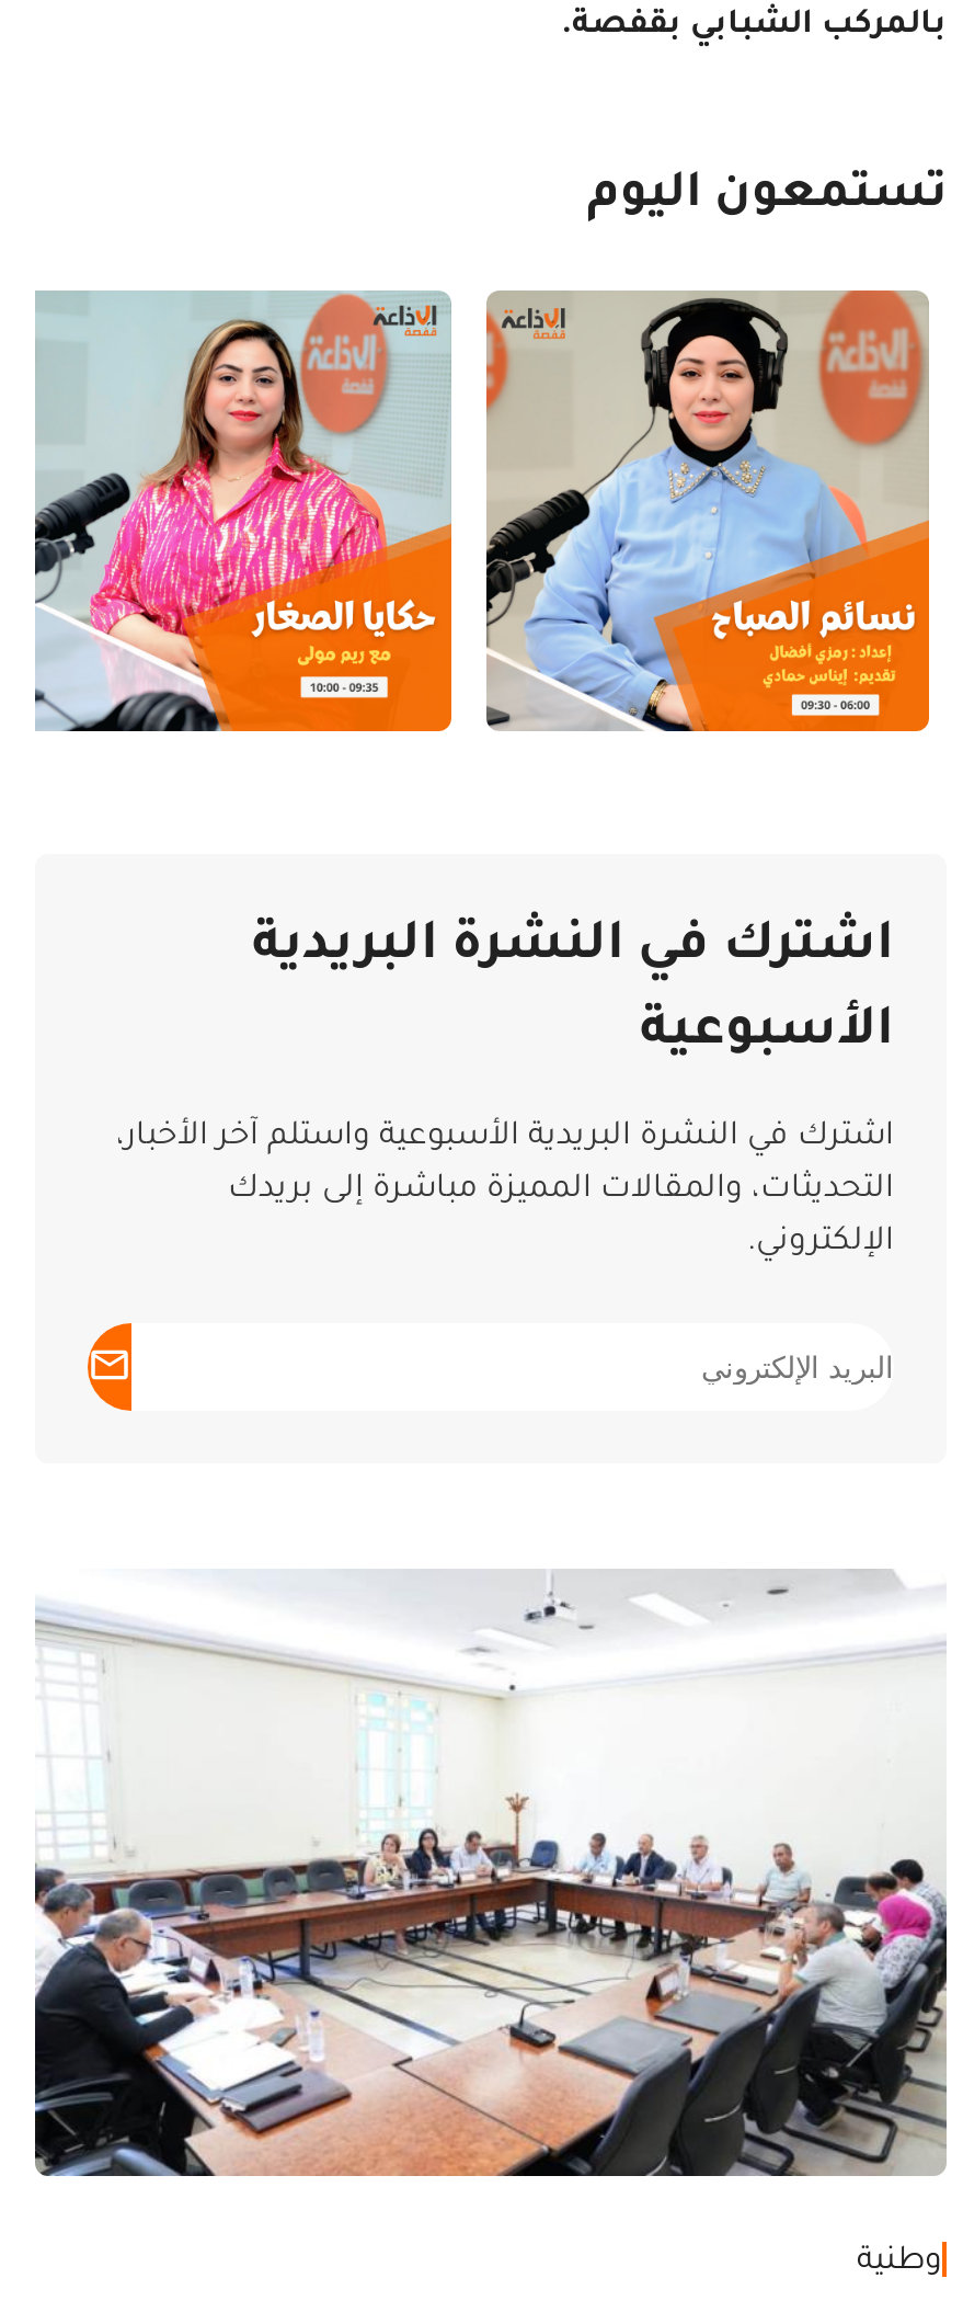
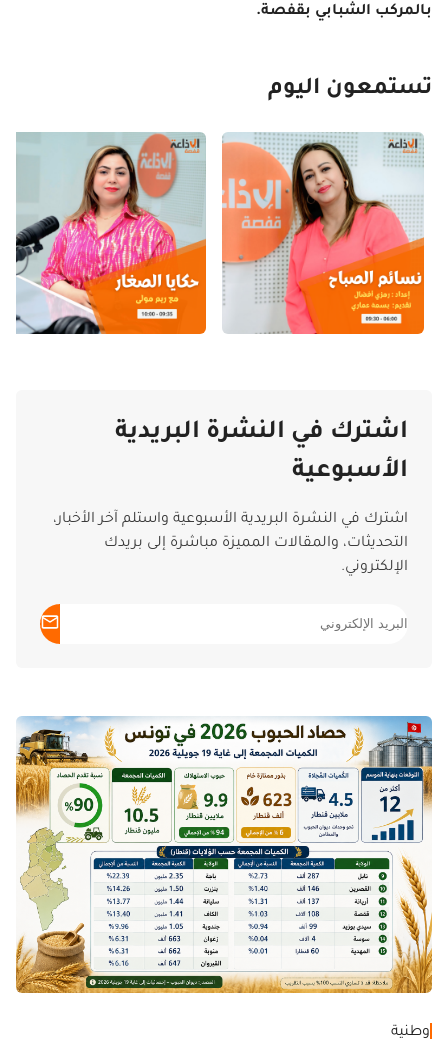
[484,289,929,734] [image] -> [221,132,423,335] [image]
[33,1570,949,2179] [image] -> [15,715,433,994] [image]

